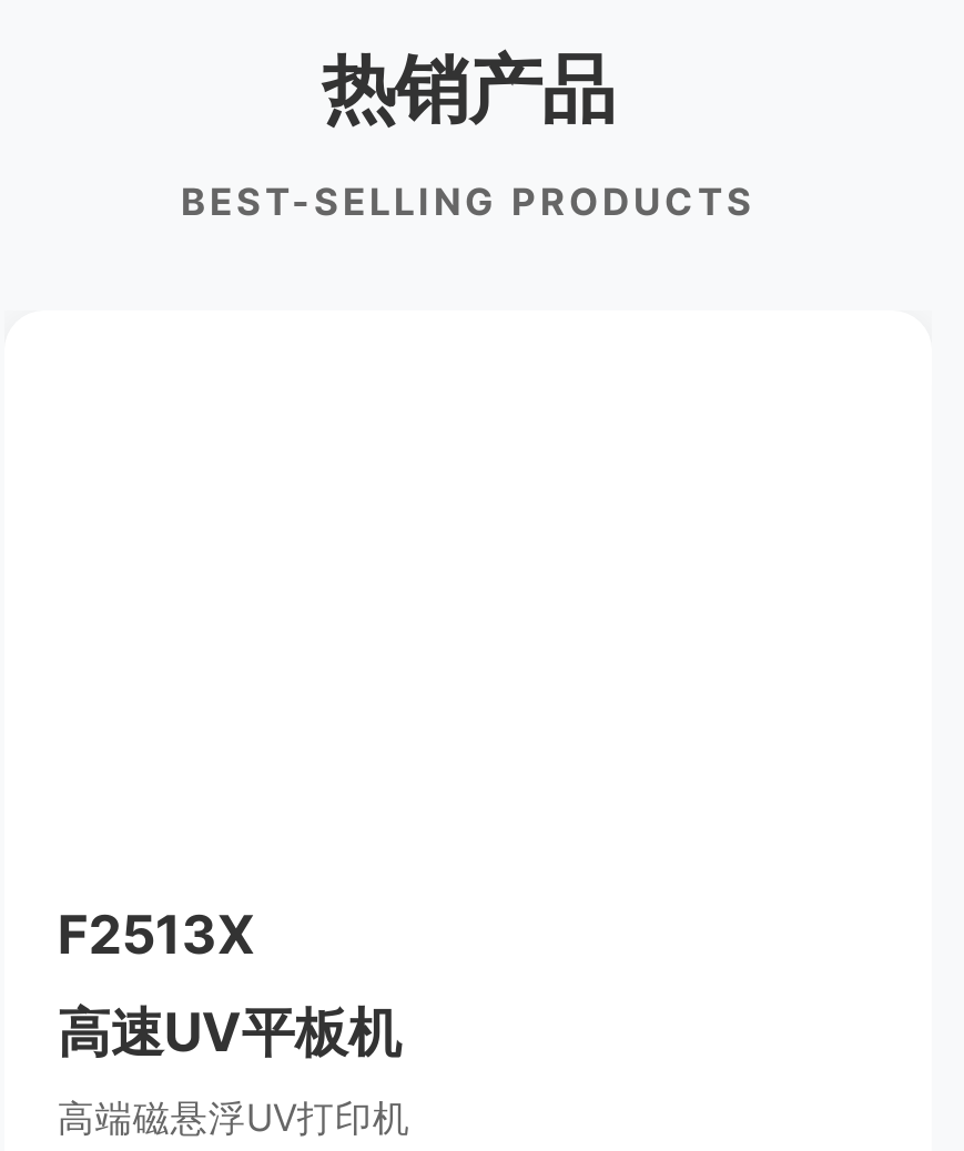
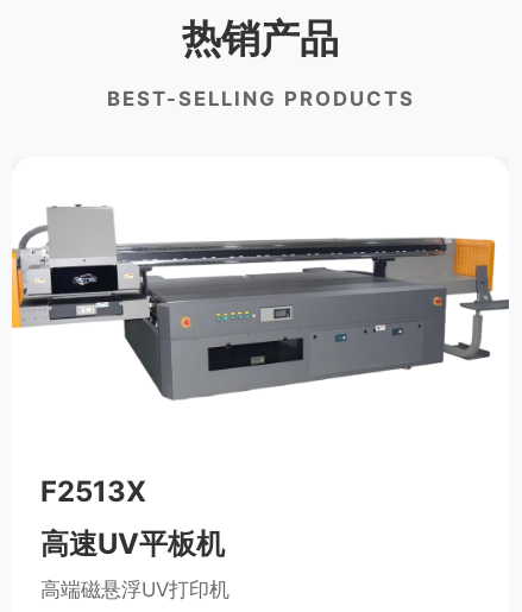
none -> [11,203,510,402] [image]

